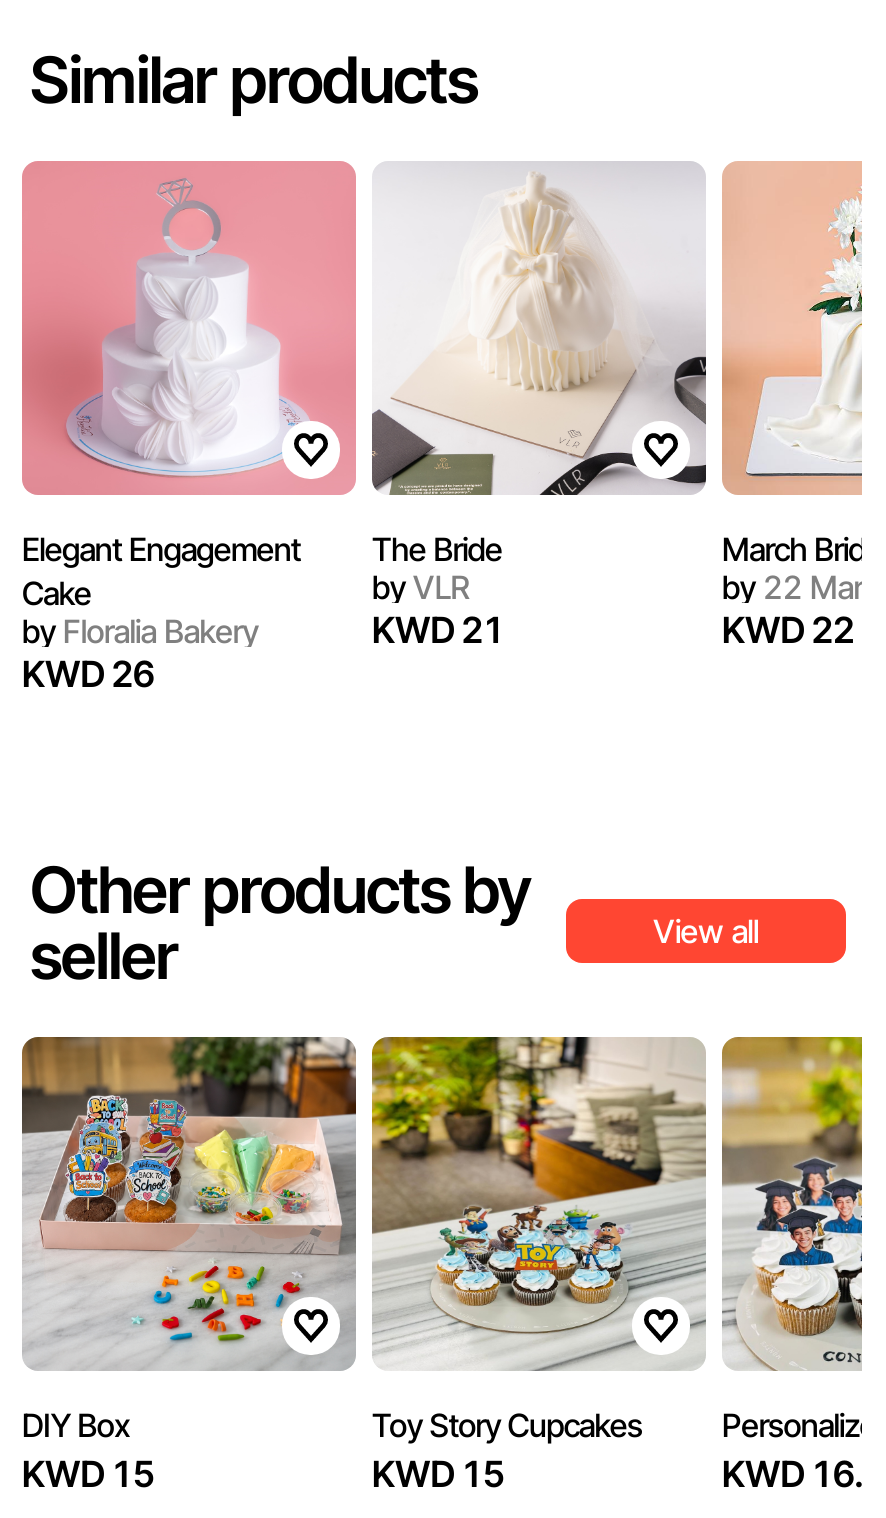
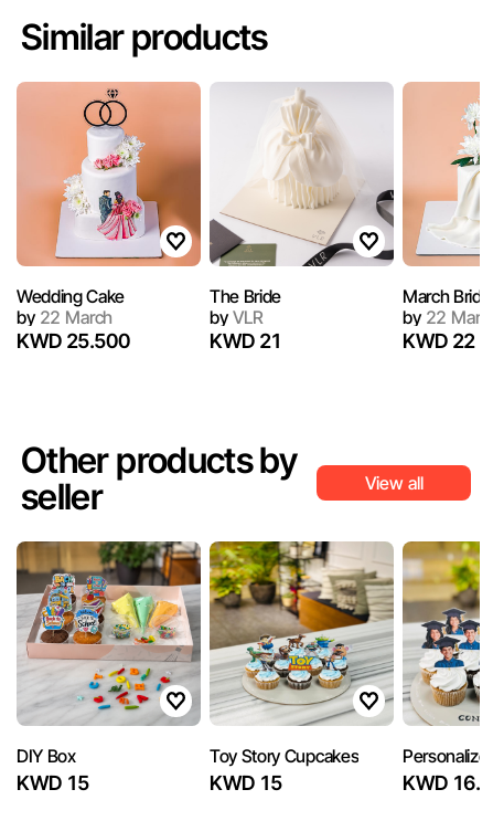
[22,163,356,695] [image] | Elegant Engagement | Cake | by Floralia Bakery | KWD 26 -> [17,83,202,352] [image] | Wedding Cake | by 22 March | KWD 25.500

